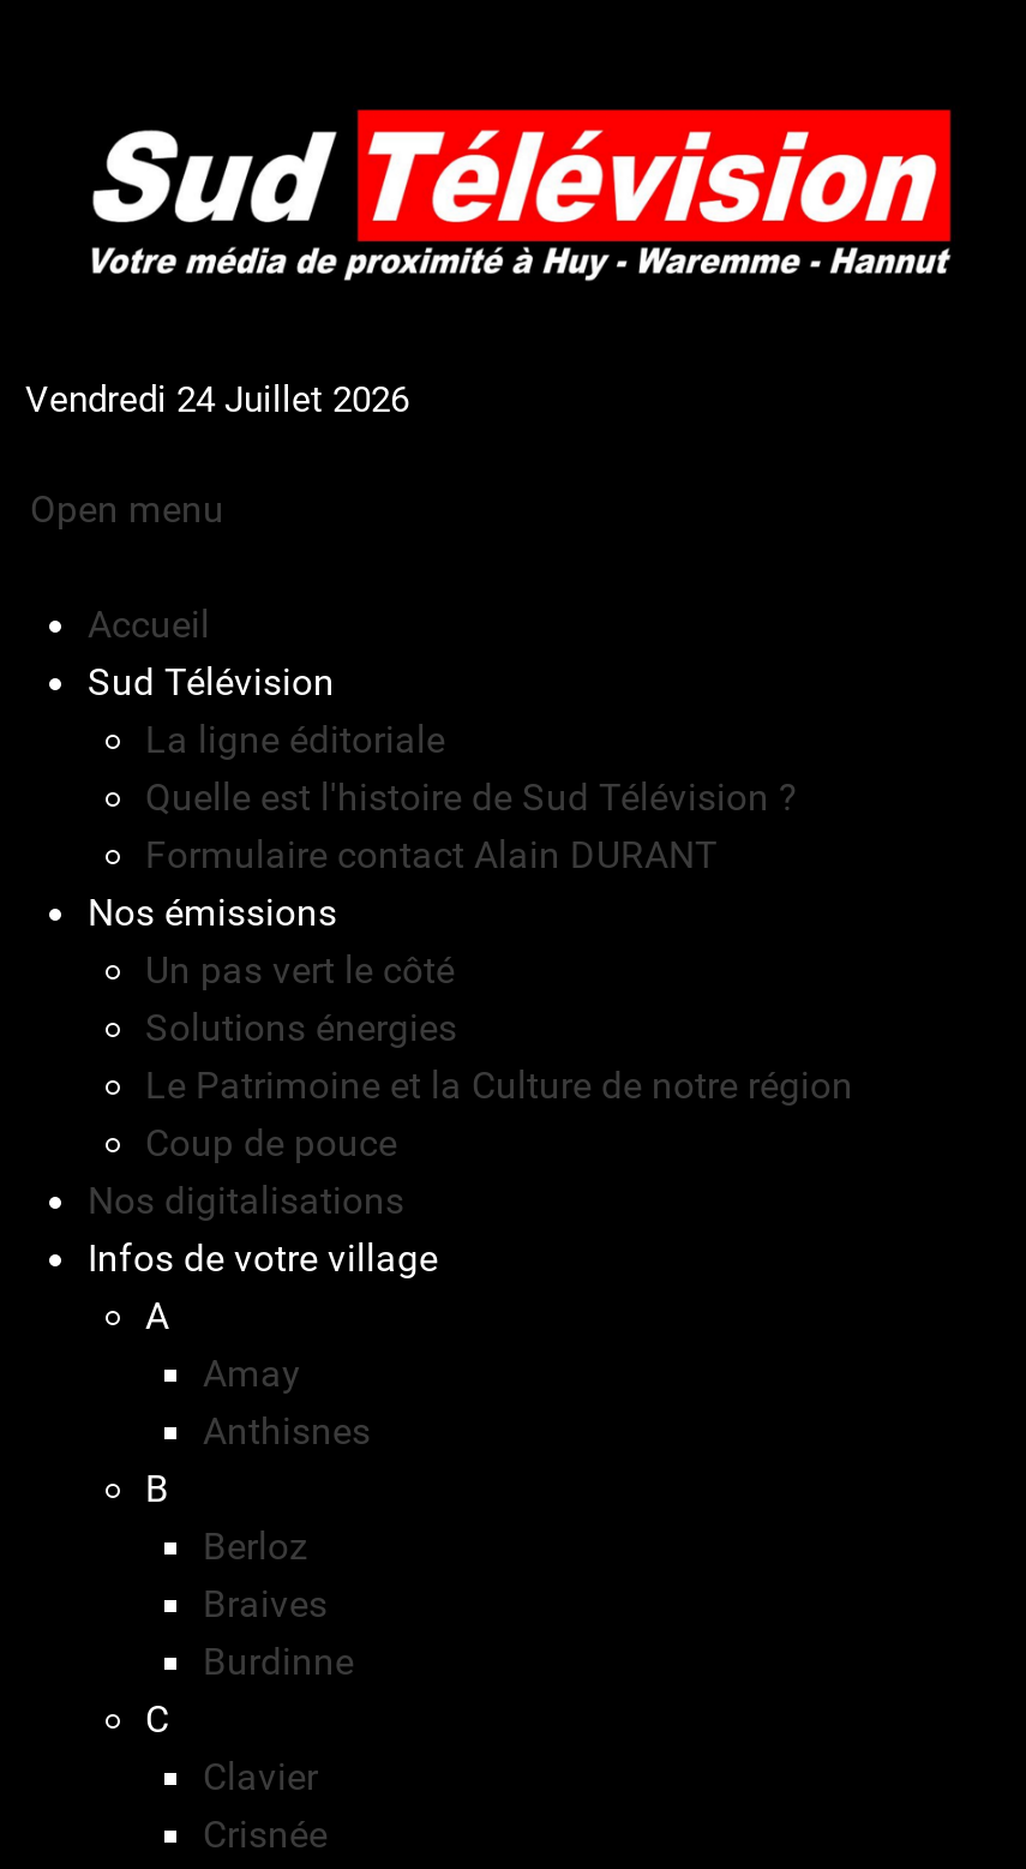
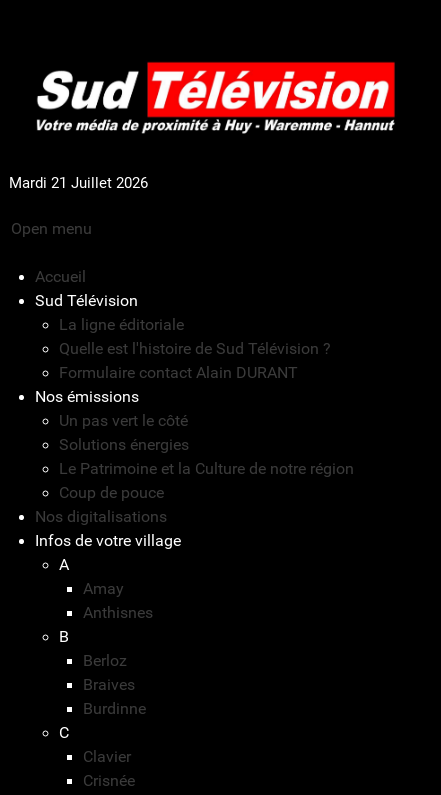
[25,378,409,421] Vendredi 24 Juillet 2026 -> [9,174,148,192] Mardi 21 Juillet 2026

